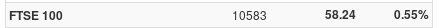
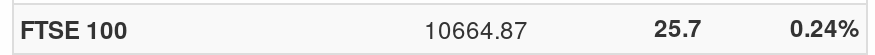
[232,6,267,23] 10583 -> [424,10,528,44] 10664.87
[325,5,356,23] 58.24 -> [654,8,702,44] 25.7
[394,5,429,23] 0.55% -> [790,8,860,44] 0.24%

